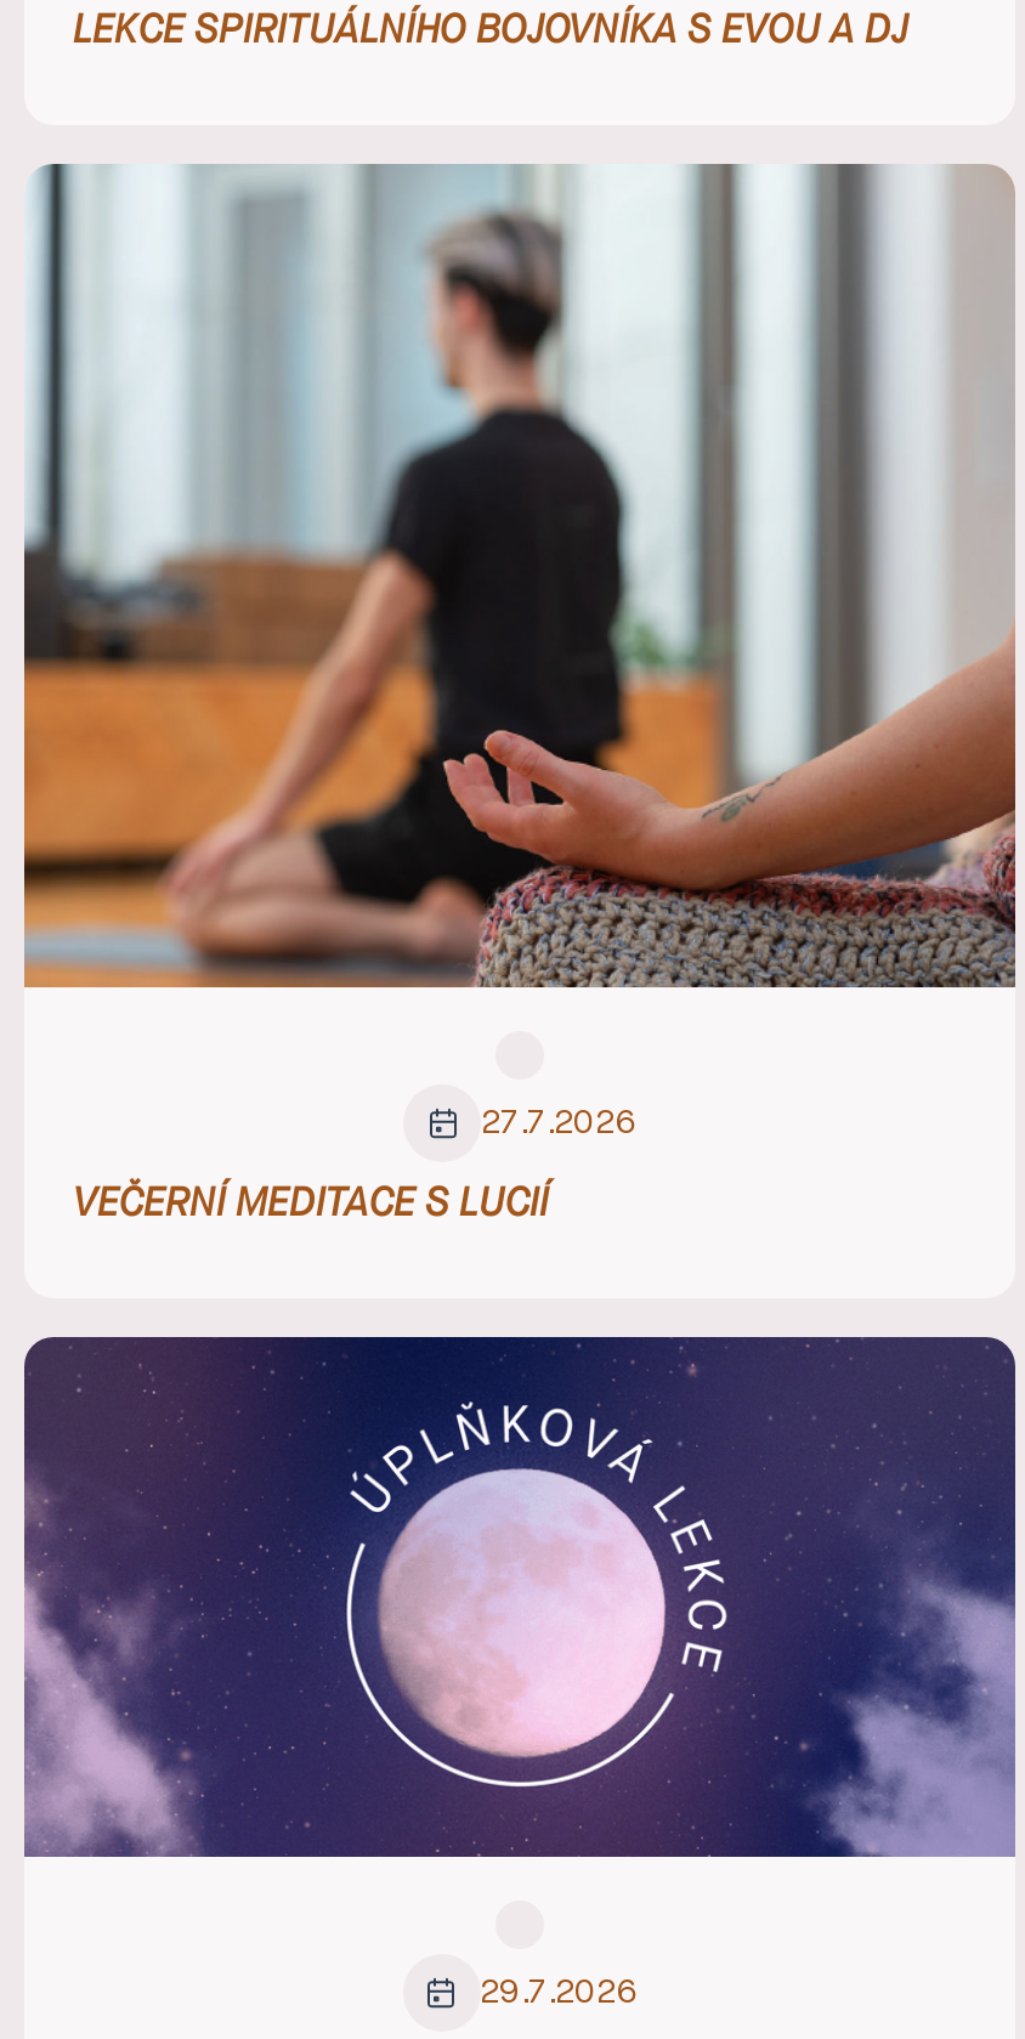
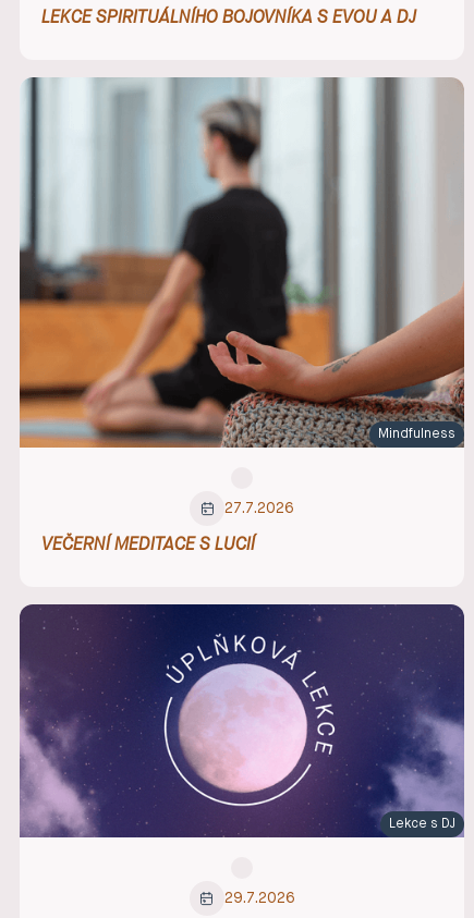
none -> [378,428,455,441] Mindfulness
none -> [389,817,455,830] Lekce s DJ

